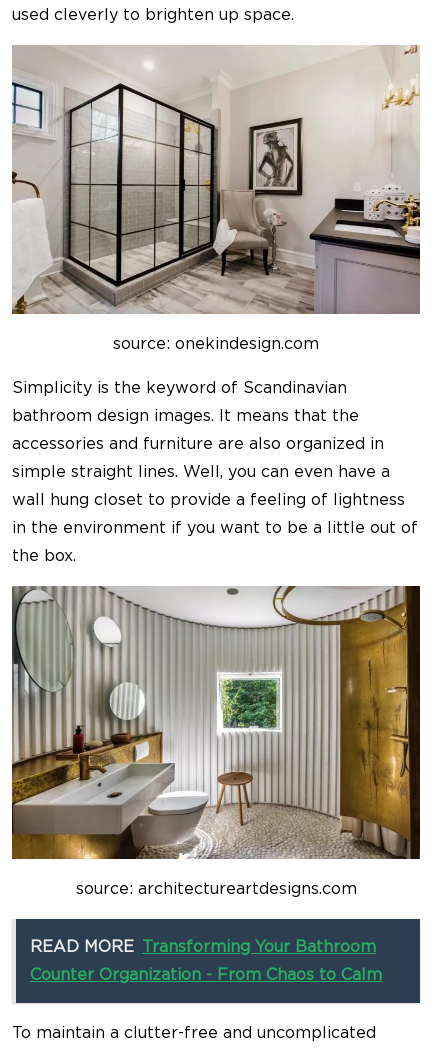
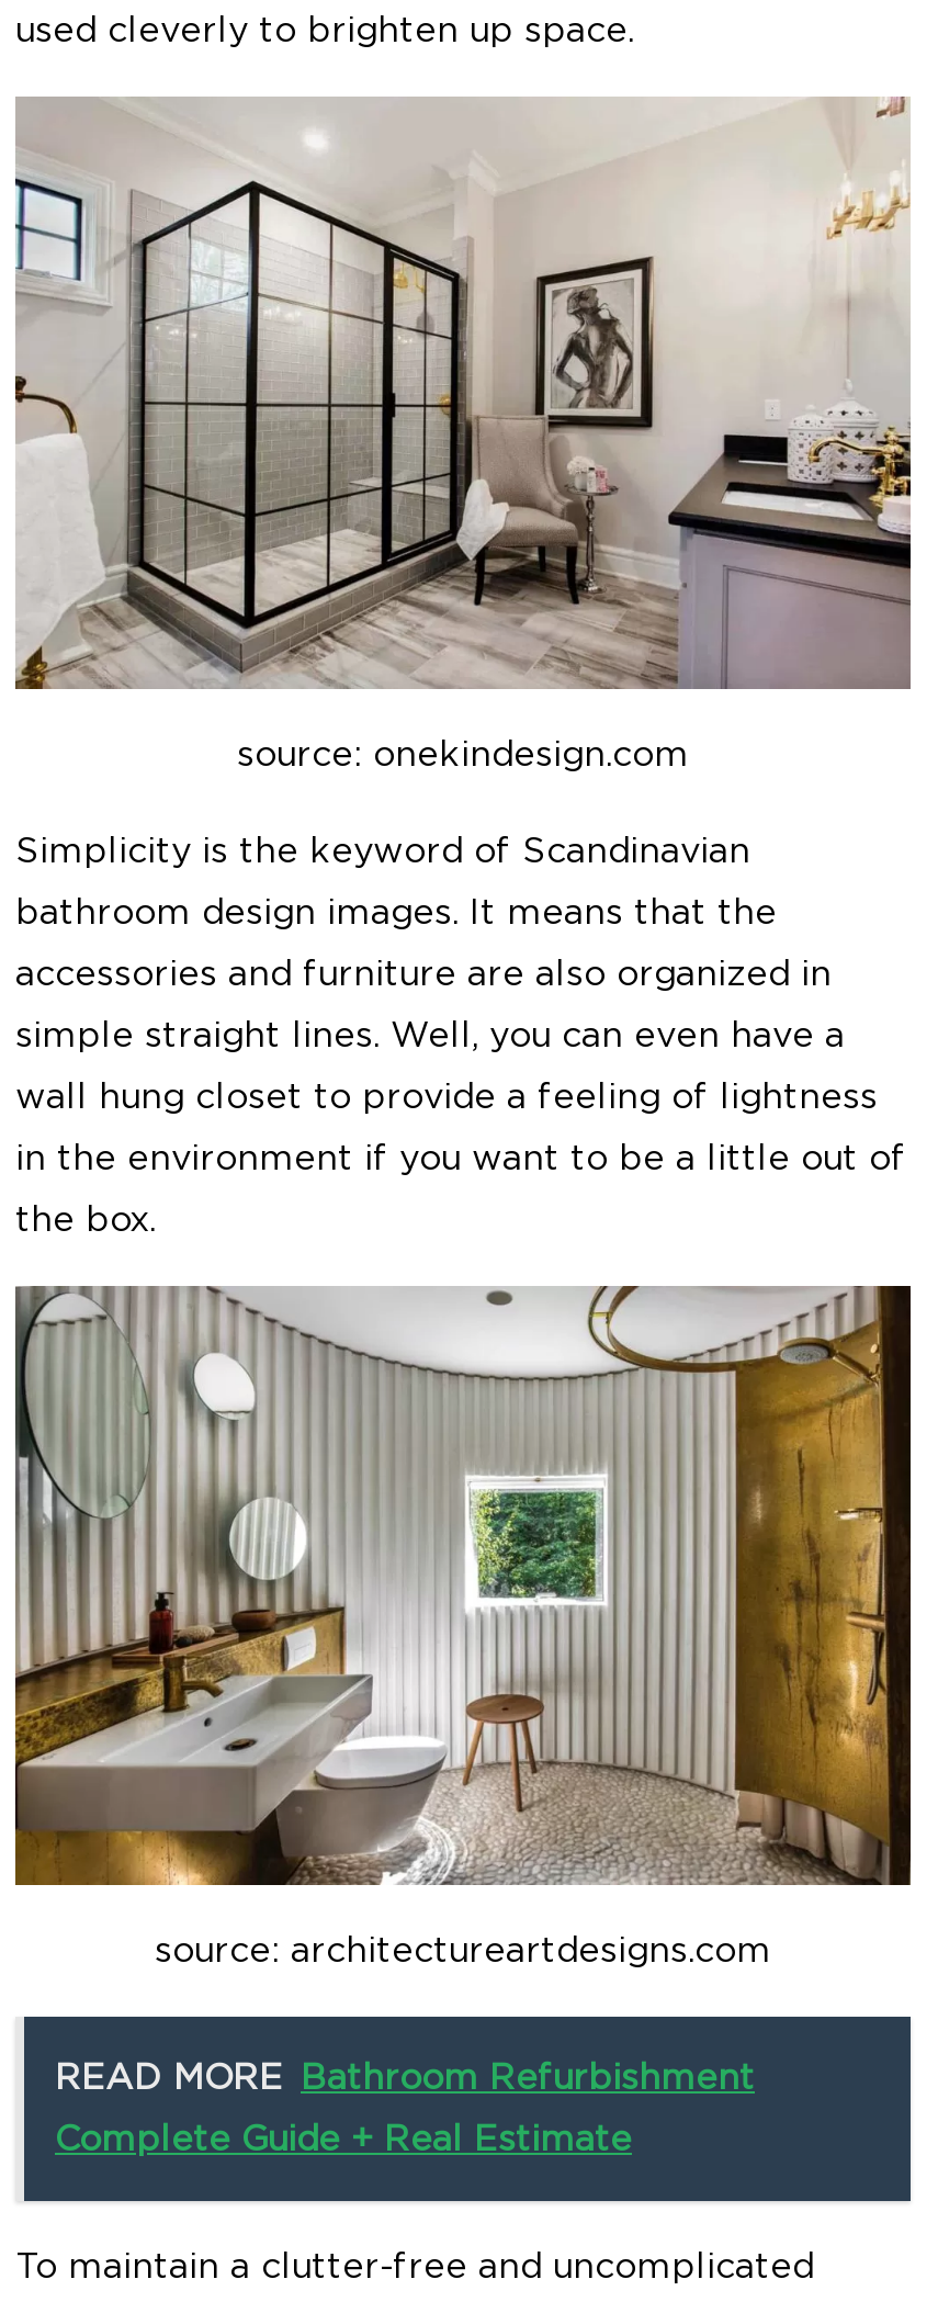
[30,939,376,955] READ MORE Transforming Your Bathroom -> [55,2060,755,2095] READ MORE Bathroom Refurbishment
[30,967,382,983] Counter Organization - From Chaos to Calm -> [55,2121,632,2157] Complete Guide + Real Estimate

